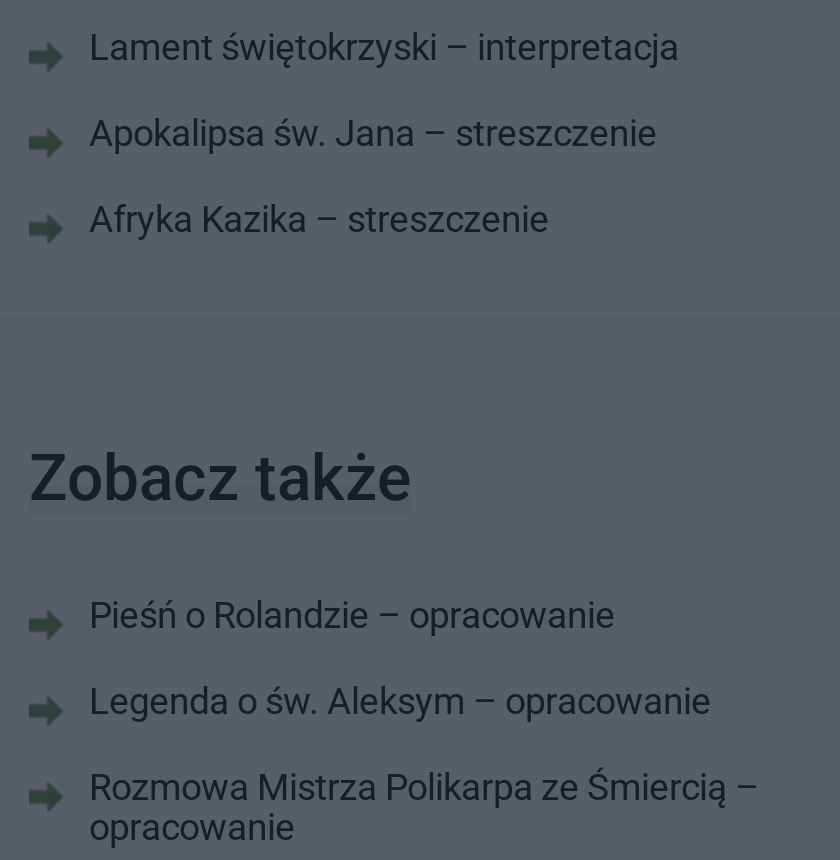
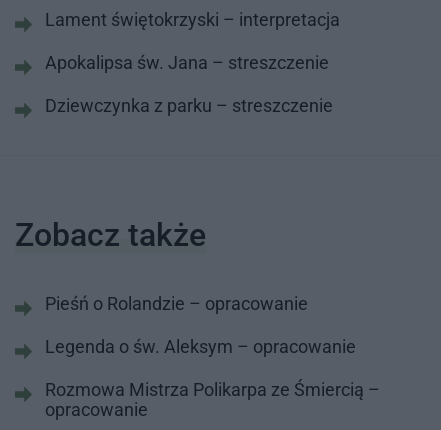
[89,198,549,240] Afryka Kazika – streszczenie -> [45,95,333,116] Dziewczynka z parku – streszczenie

